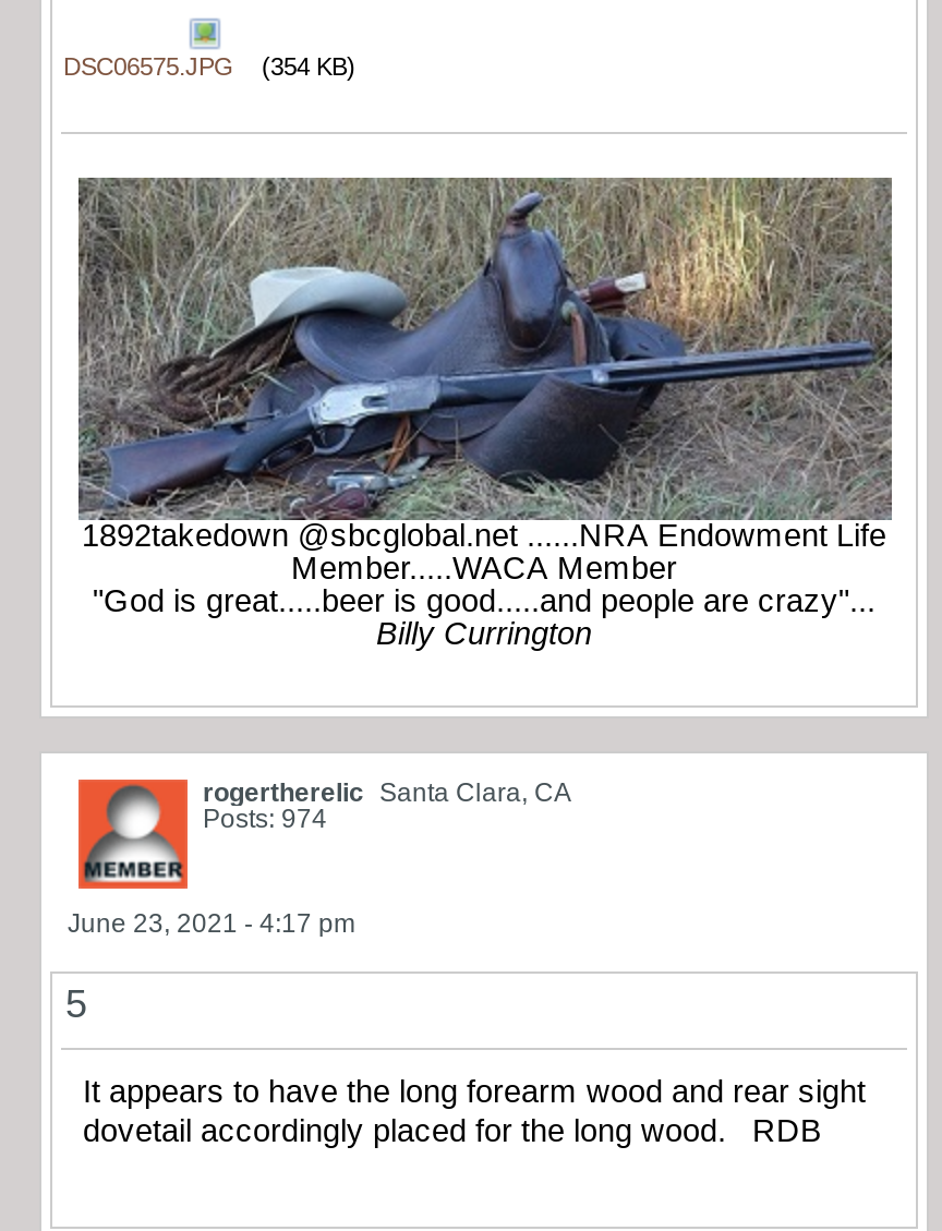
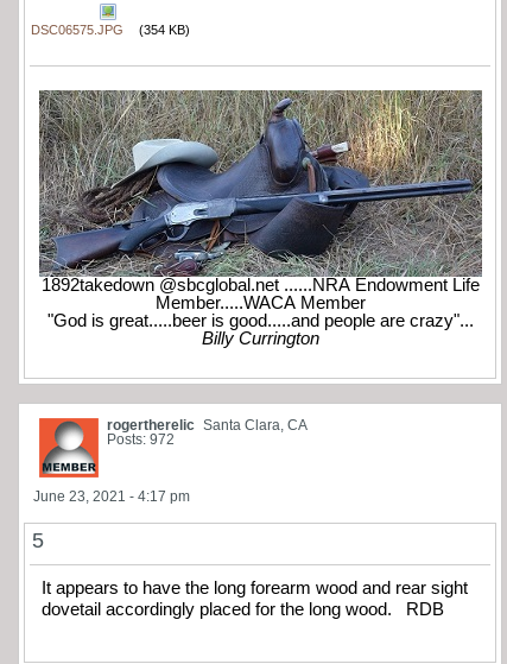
[203,803,327,834] Posts: 974 -> [107,431,175,448] Posts: 972

